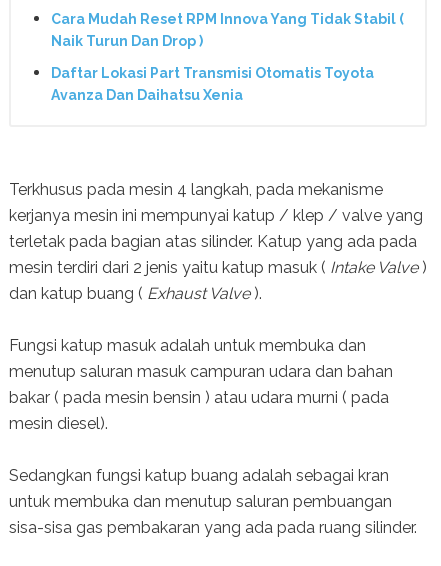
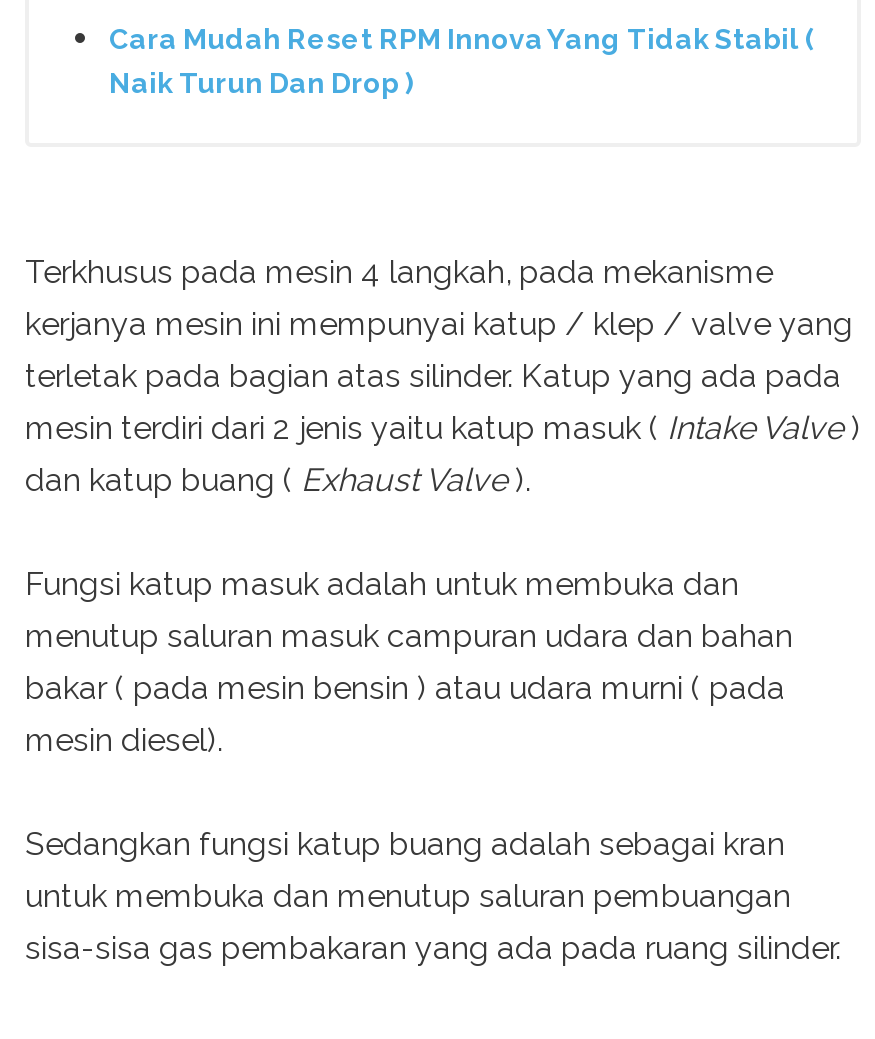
[51,65,374,103] Daftar Lokasi Part Transmisi Otomatis Toyota | Avanza Dan Daihatsu Xenia -> none

